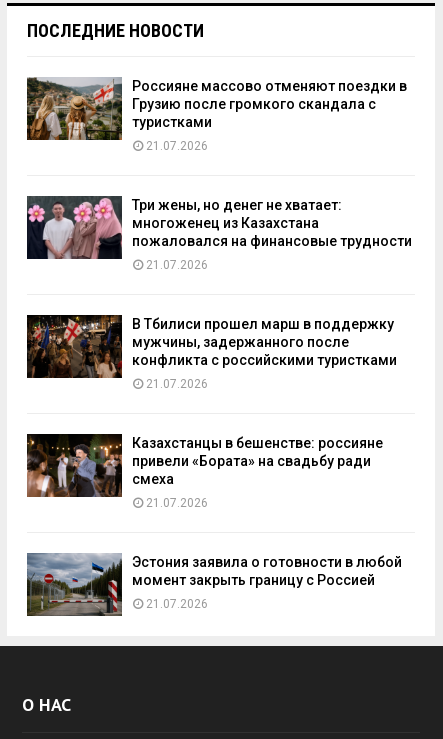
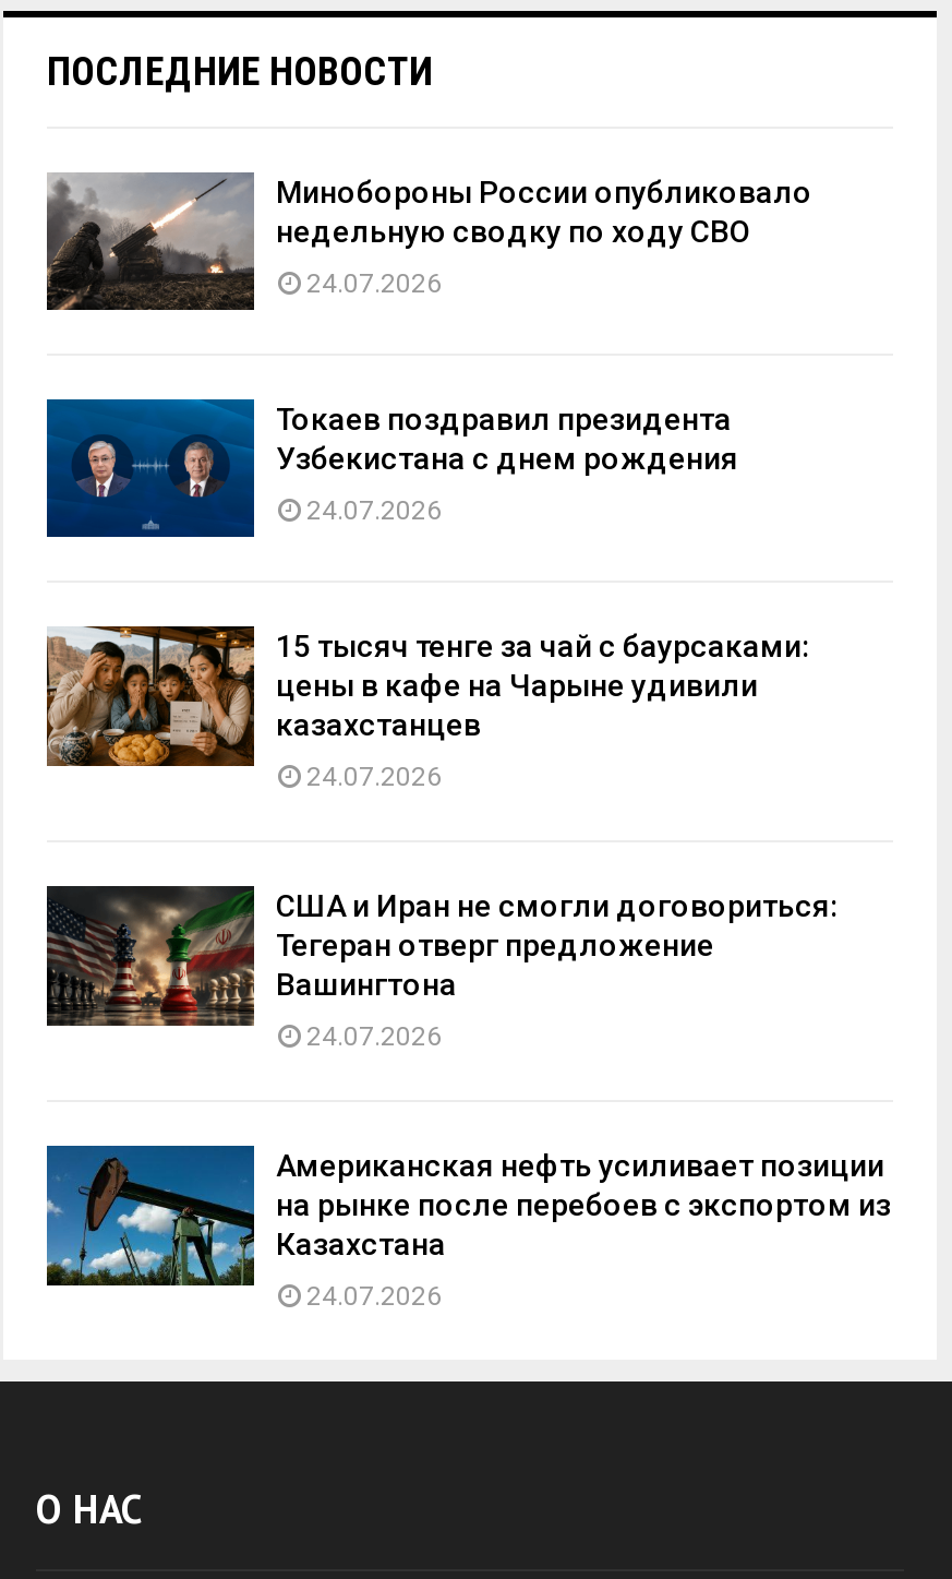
[27,77,407,140] [image] | Россияне массово отменяют поездки в | Грузию после громкого скандала с | туристками -> [47,172,812,312] [image] | Минобороны России опубликовало | недельную сводку по ходу СВО
[146,139,208,153] 21.07.2026 -> [306,268,442,298] 24.07.2026
[27,195,412,260] [image] | Три жены, но денег не хватает: | многоженец из Казахстана | пожаловался на финансовые трудности -> [47,397,738,539] [image] | Токаев поздравил президента | Узбекистана с днем рождения
[146,258,208,272] 21.07.2026 -> [306,495,442,526] 24.07.2026
[26,300,397,379] [image] | В Тбилиси прошел марш в поддержку | мужчины, задержанного после | конфликта с российскими туристками -> [45,624,810,797] [image] | 15 тысяч тенге за чай с баурсаками: | цены в кафе на Чарыне удивили | казахстанцев
[146,377,208,391] 21.07.2026 -> [306,762,442,793] 24.07.2026
[26,419,383,498] [image] | Казахстанцы в бешенстве: россияне | привели «Бората» на свадьбу ради | смеха -> [45,884,839,1056] [image] | США и Иран не смогли договориться: | Тегеран отверг предложение | Вашингтона
[146,496,208,510] 21.07.2026 -> [306,1022,442,1053] 24.07.2026
[26,537,402,617] [image] | Эстония заявила о готовности в любой | момент закрыть границу с Россией -> [45,1141,891,1316] [image] | Американская нефть усиливает позиции | на рынке после перебоев с экспортом из | Казахстана
[146,597,208,611] 21.07.2026 -> [306,1282,442,1312] 24.07.2026

